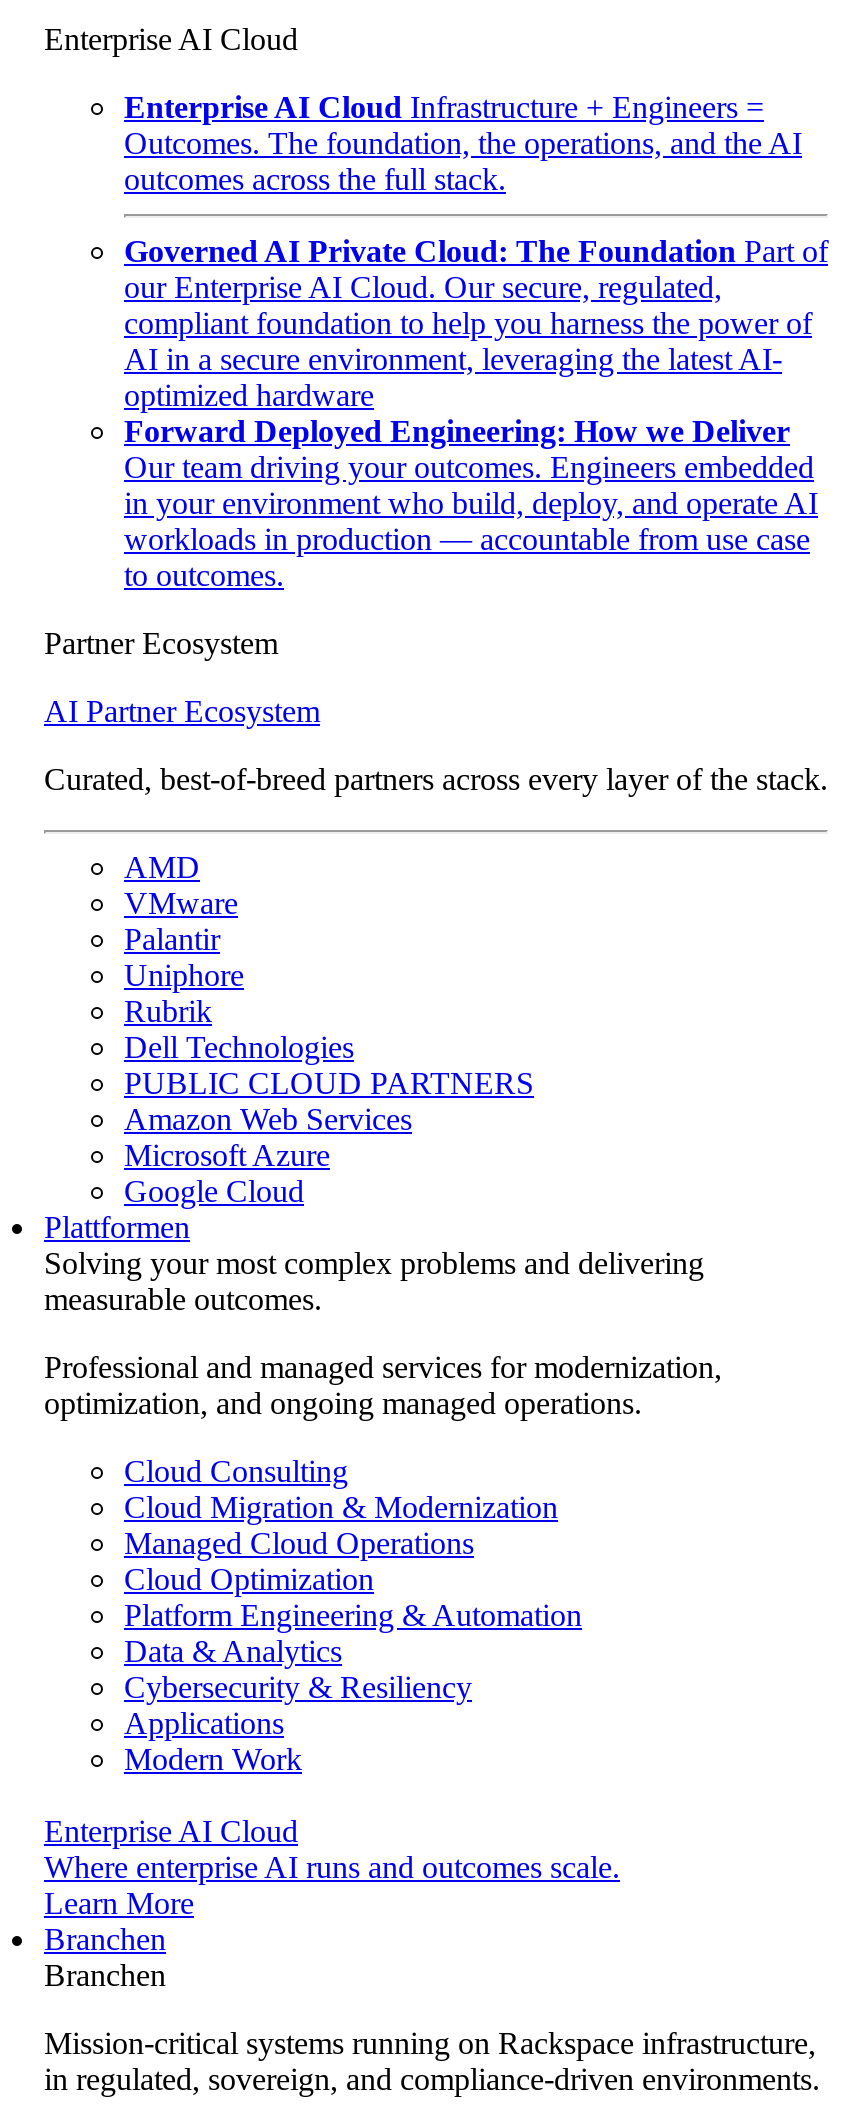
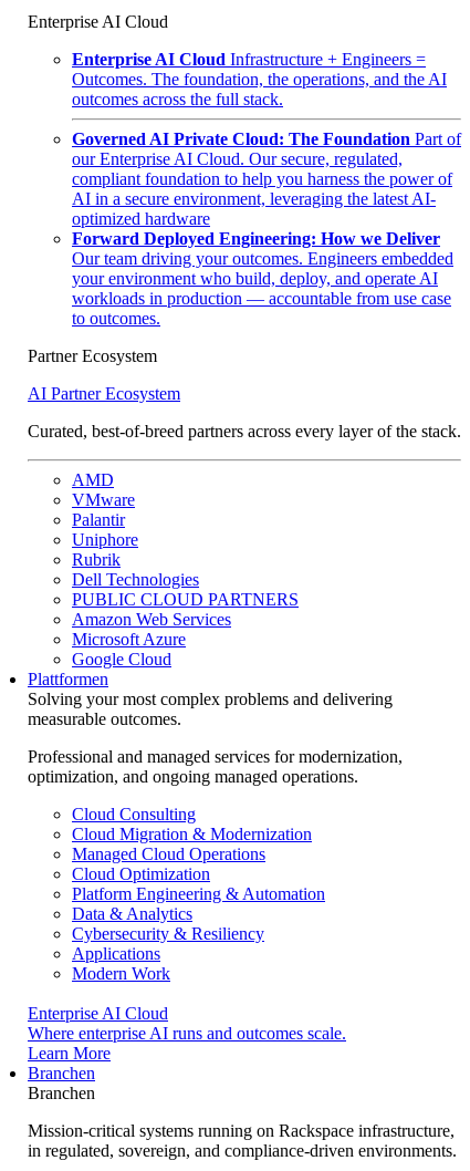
[124,486,818,520] in your environment who build, deploy, and operate AI -> [72,269,438,288] your environment who build, deploy, and operate AI

